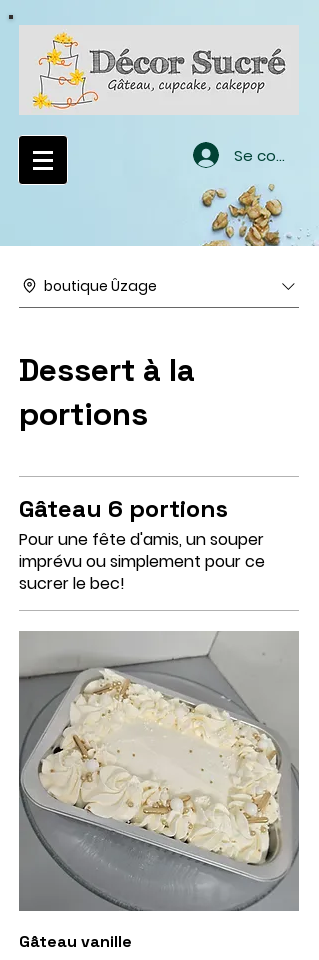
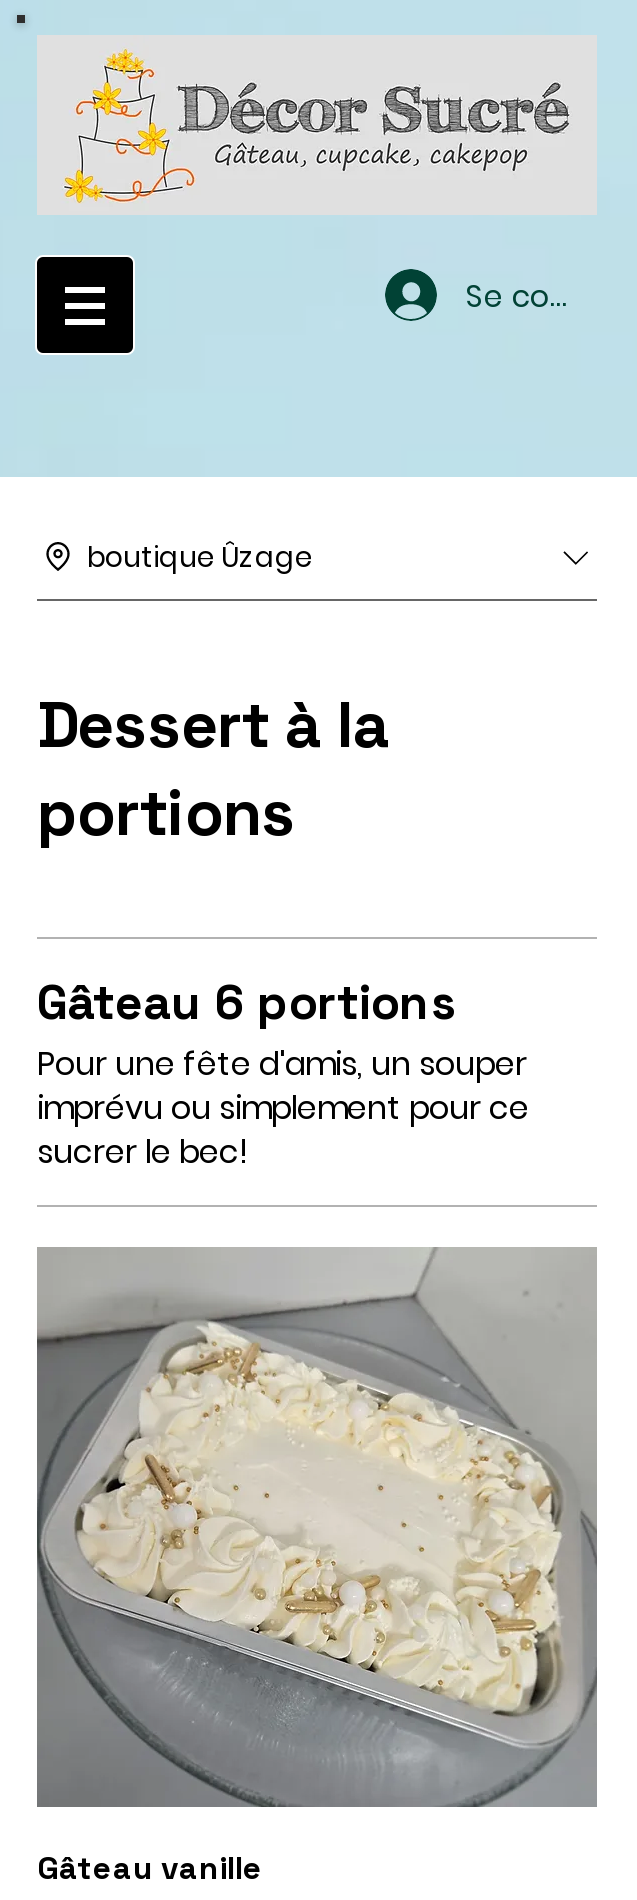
[201,184,291,247] [image] -> none

